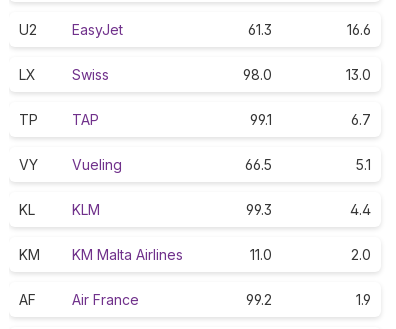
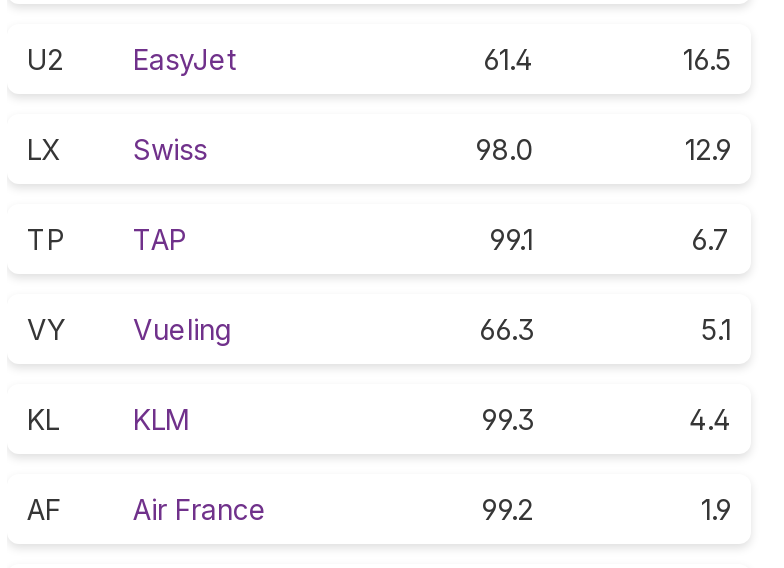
[248,21,272,38] 61.3 -> [483,41,533,75] 61.4
[347,21,371,38] 16.6 -> [683,41,731,75] 16.5
[346,66,371,83] 13.0 -> [685,131,731,165] 12.9
[245,156,272,173] 66.5 -> [479,311,533,345] 66.3
[19,246,371,263] KM | KM Malta Airlines | 11.0 | 2.0 -> none

